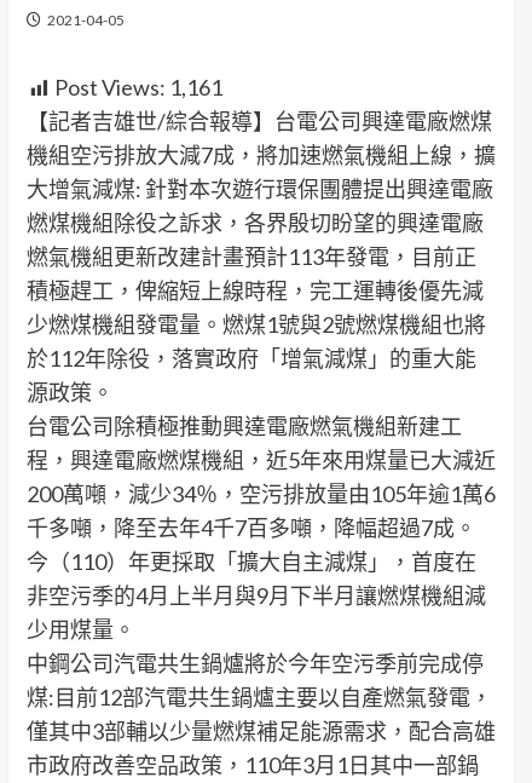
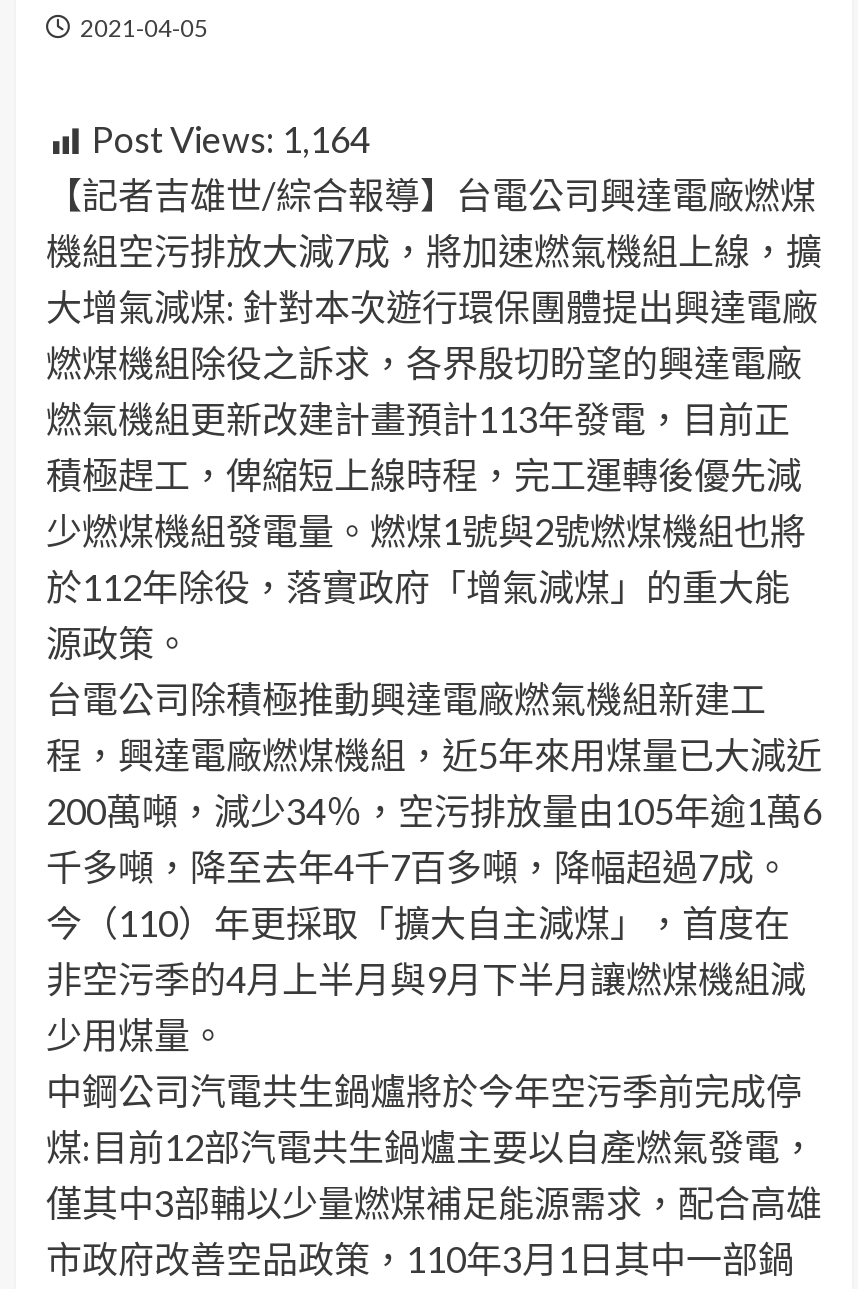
[54,74,222,101] Post Views: 1,161 -> [92,118,370,162] Post Views: 1,164

